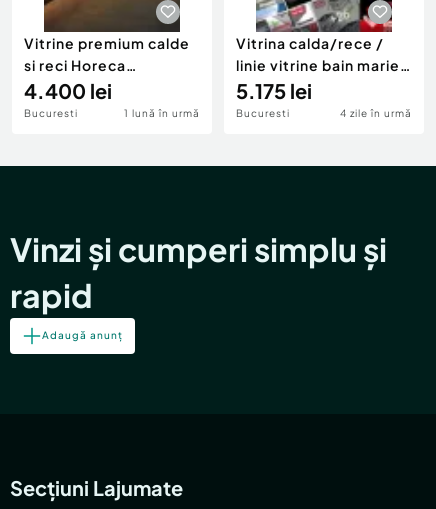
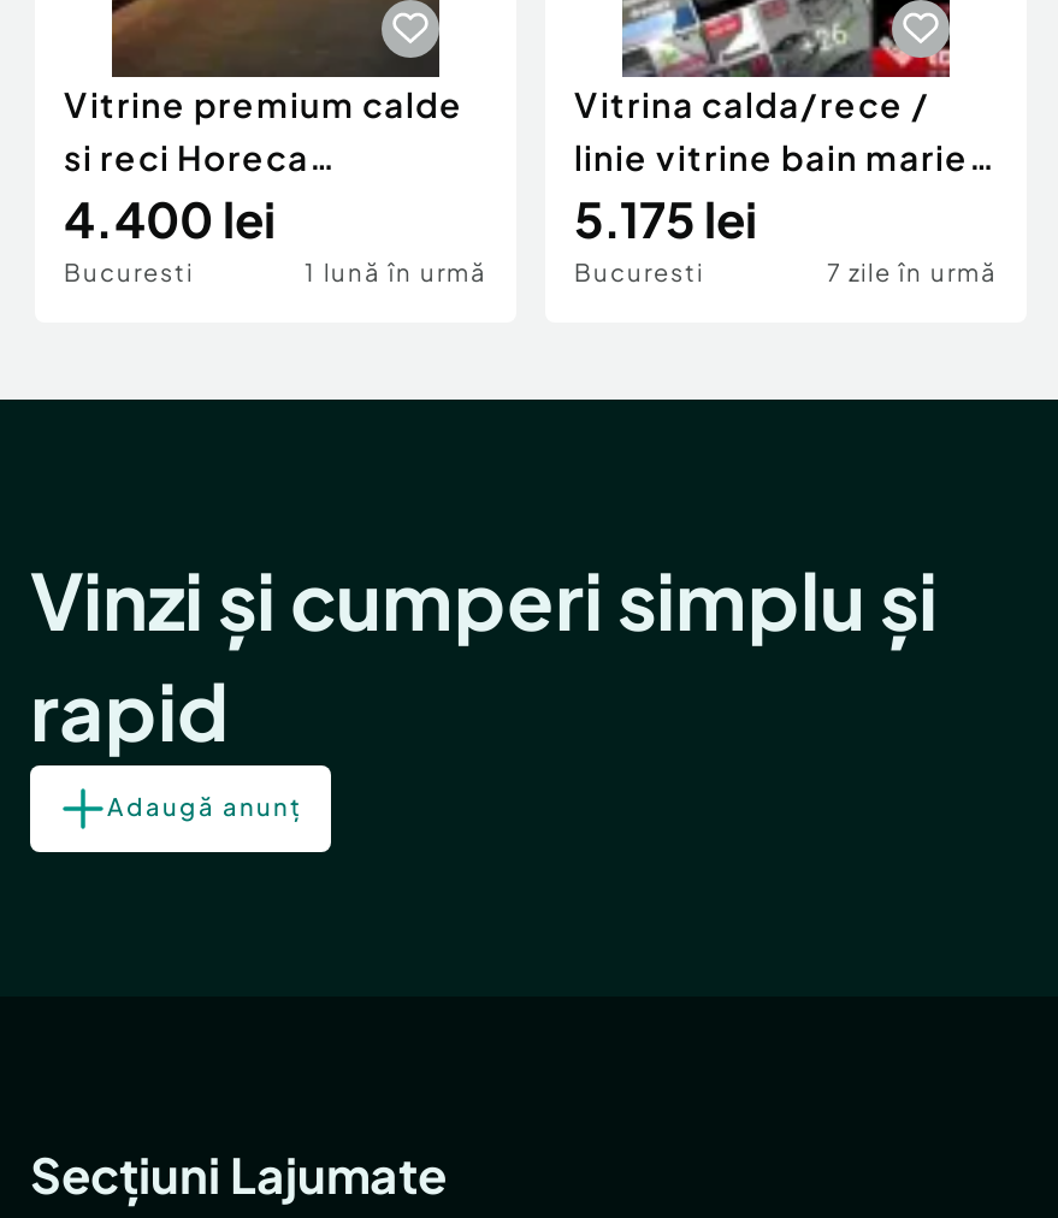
[340,107,412,119] 4 zile în urmă -> [827,257,998,285] 7 zile în urmă

